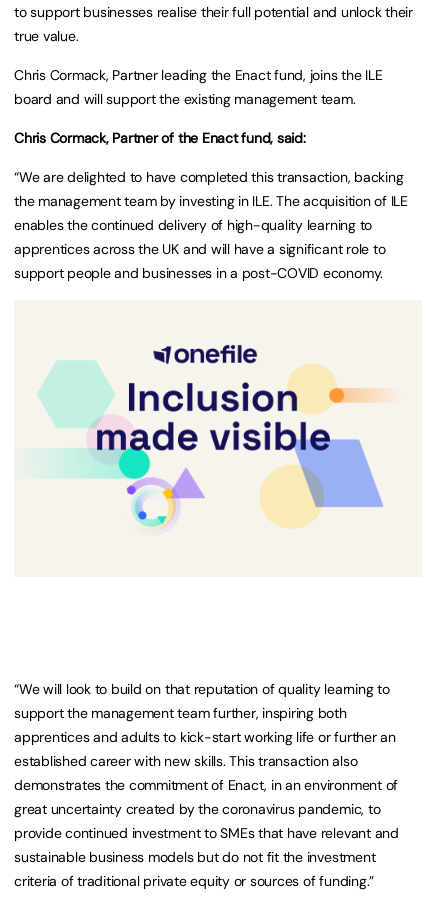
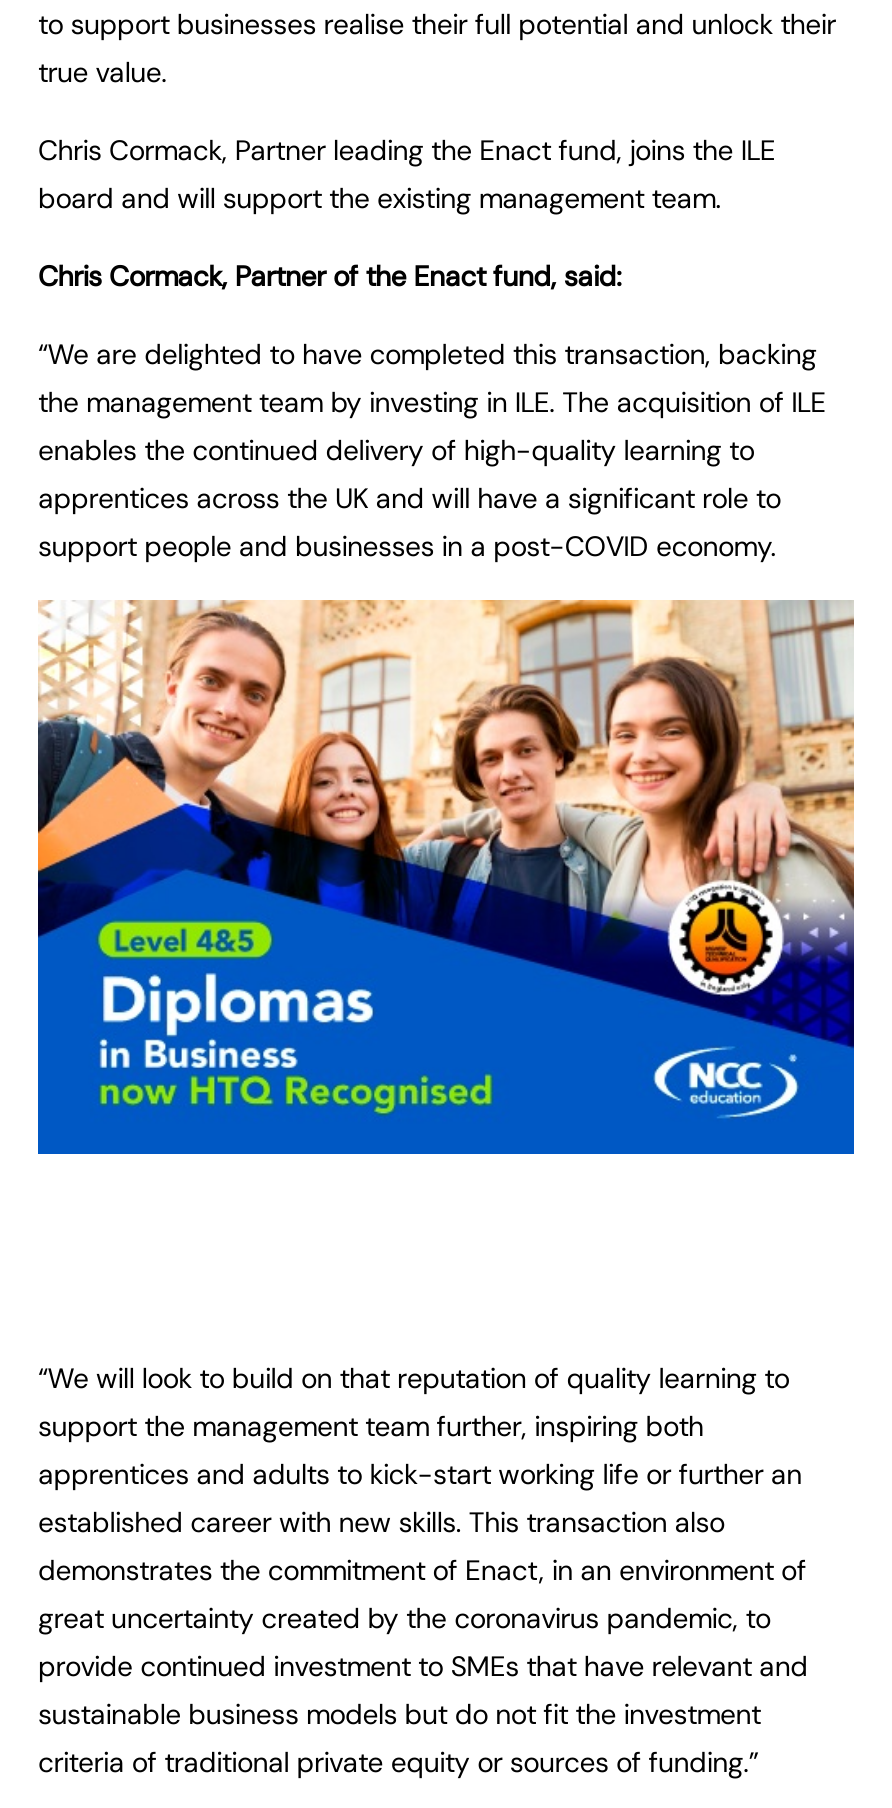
[14,300,422,577] [image] -> [36,598,856,1156] [image]

